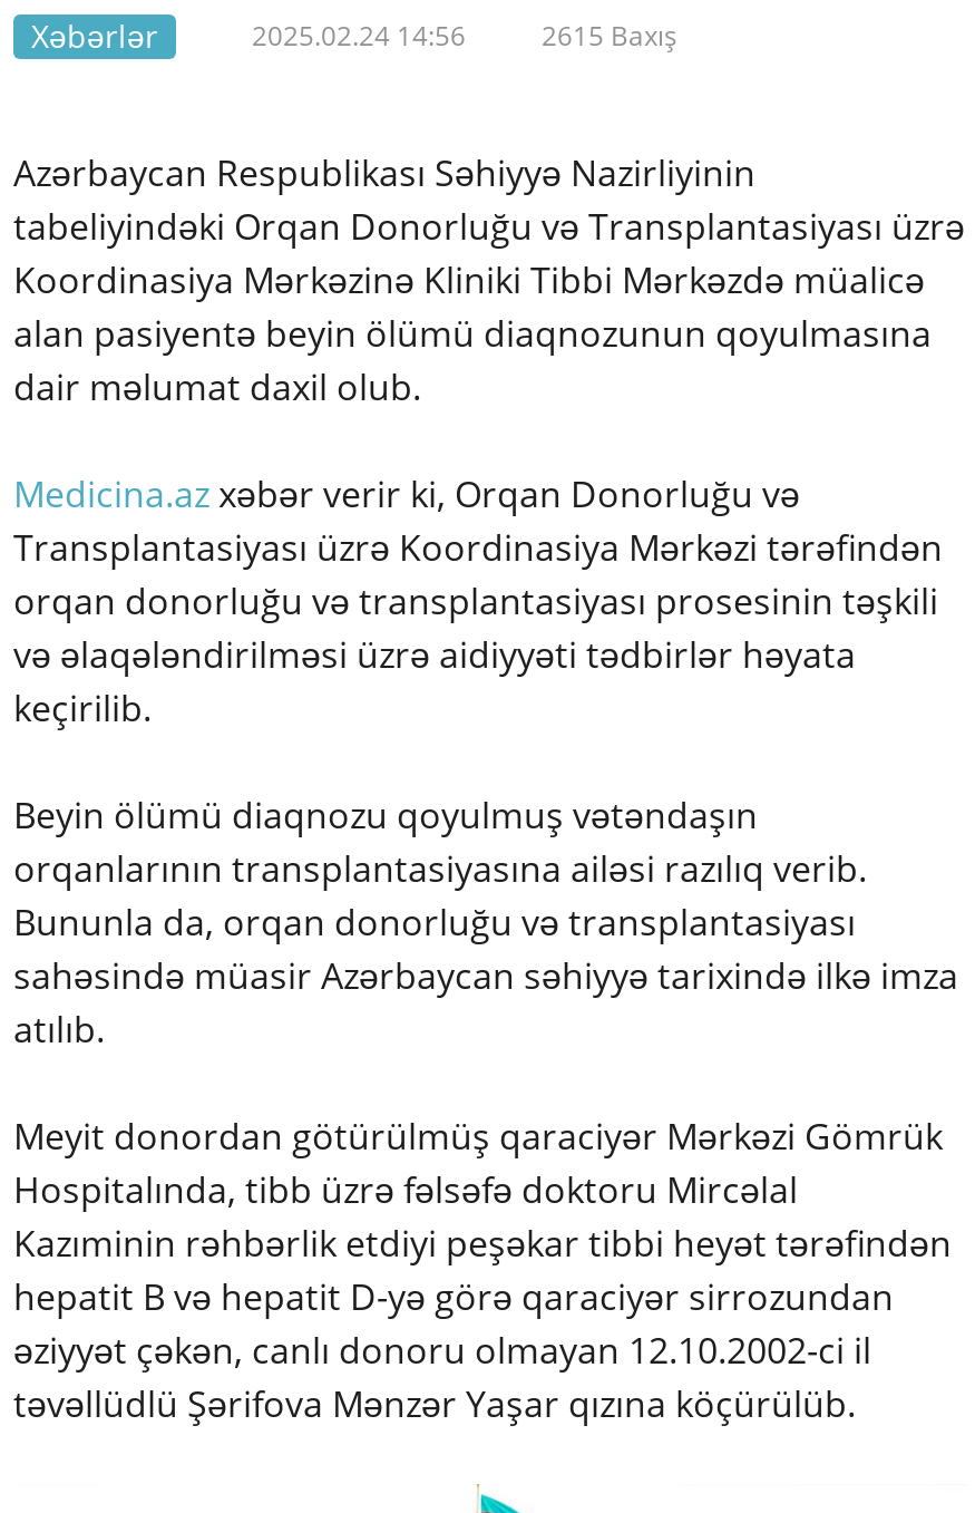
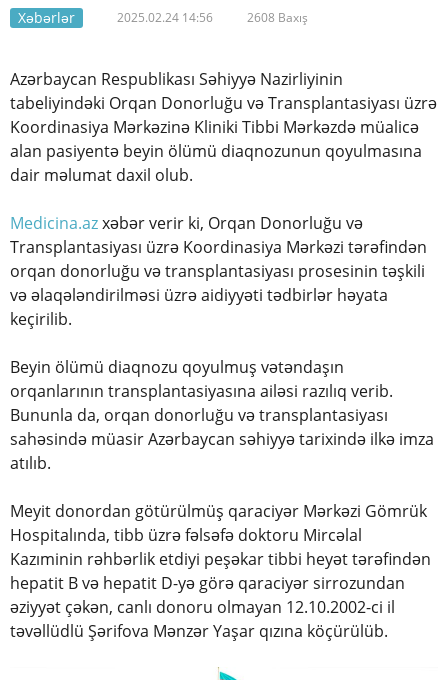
[252,16,677,54] 2025.02.24 14:56 2615 Baxış -> [117,9,308,26] 2025.02.24 14:56 2608 Baxış

